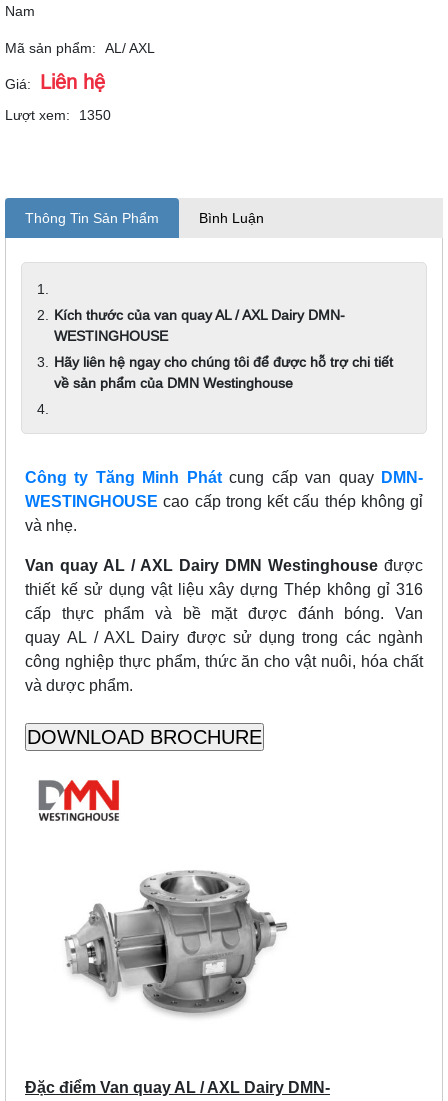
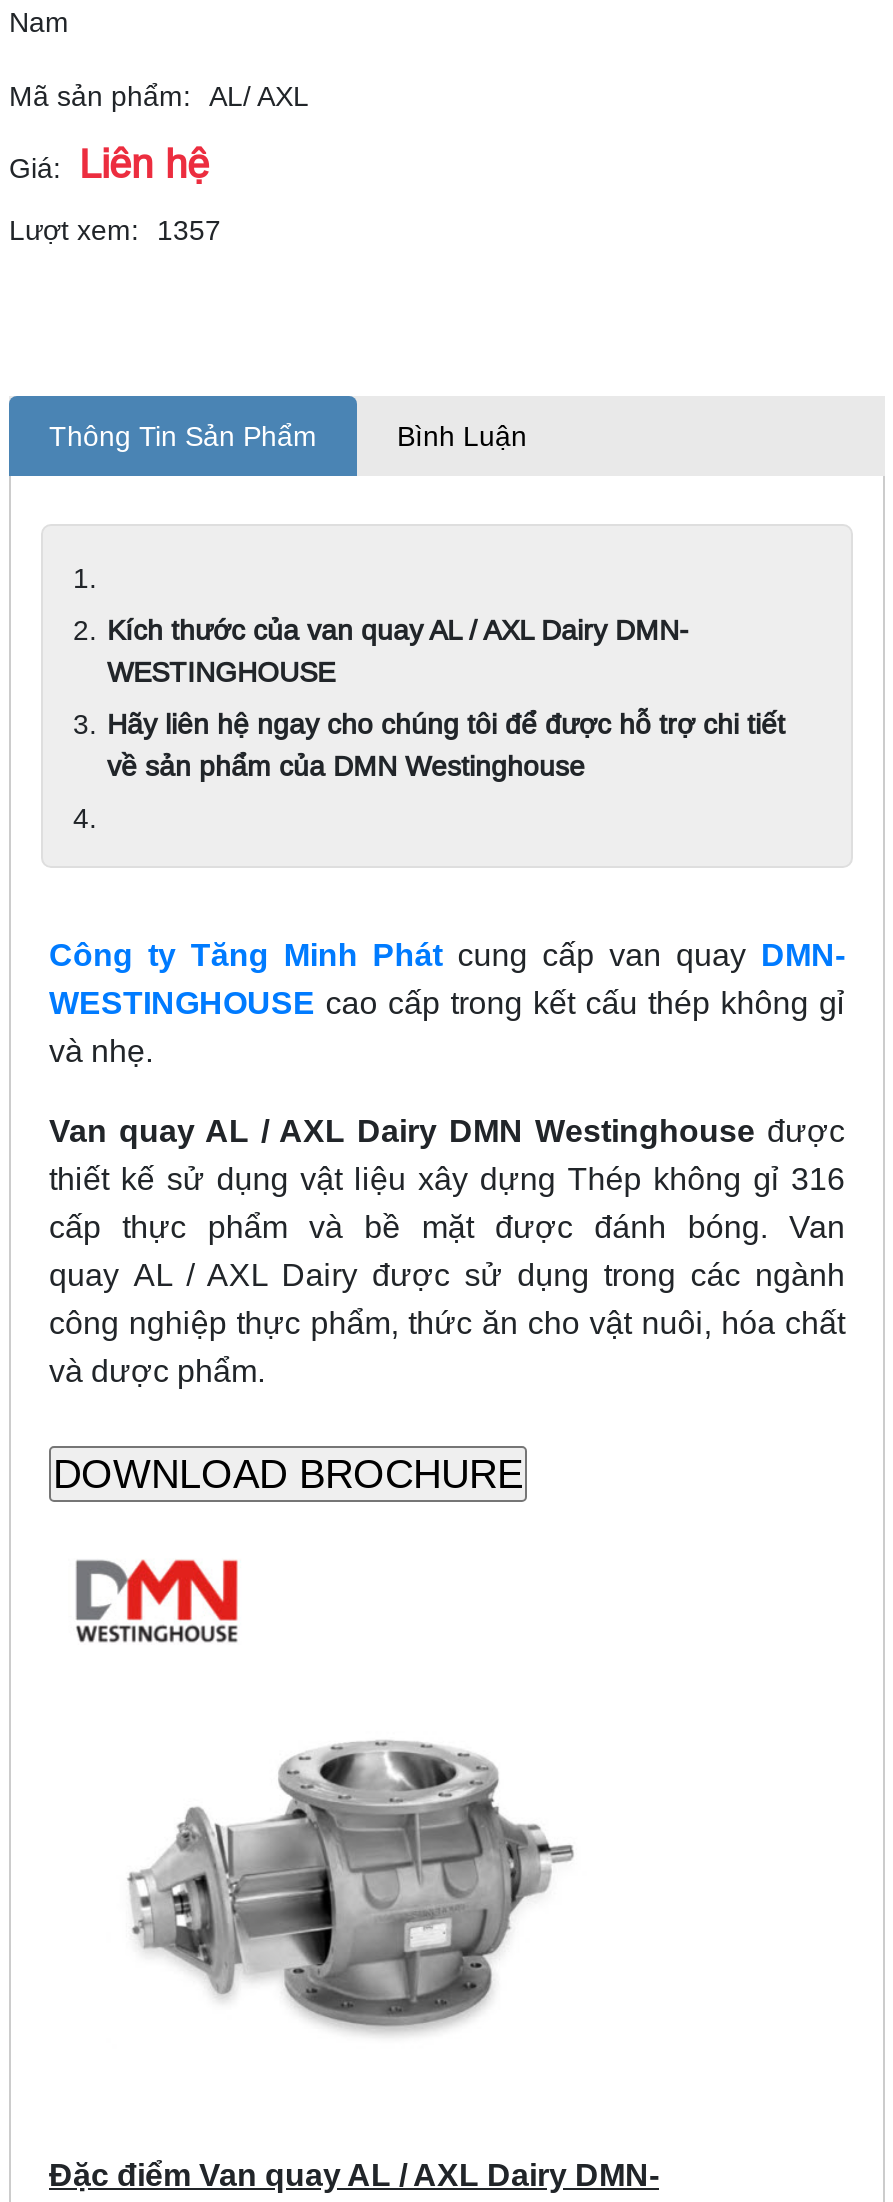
[5,107,111,123] Lượt xem: 1350 -> [9,214,221,246] Lượt xem: 1357

